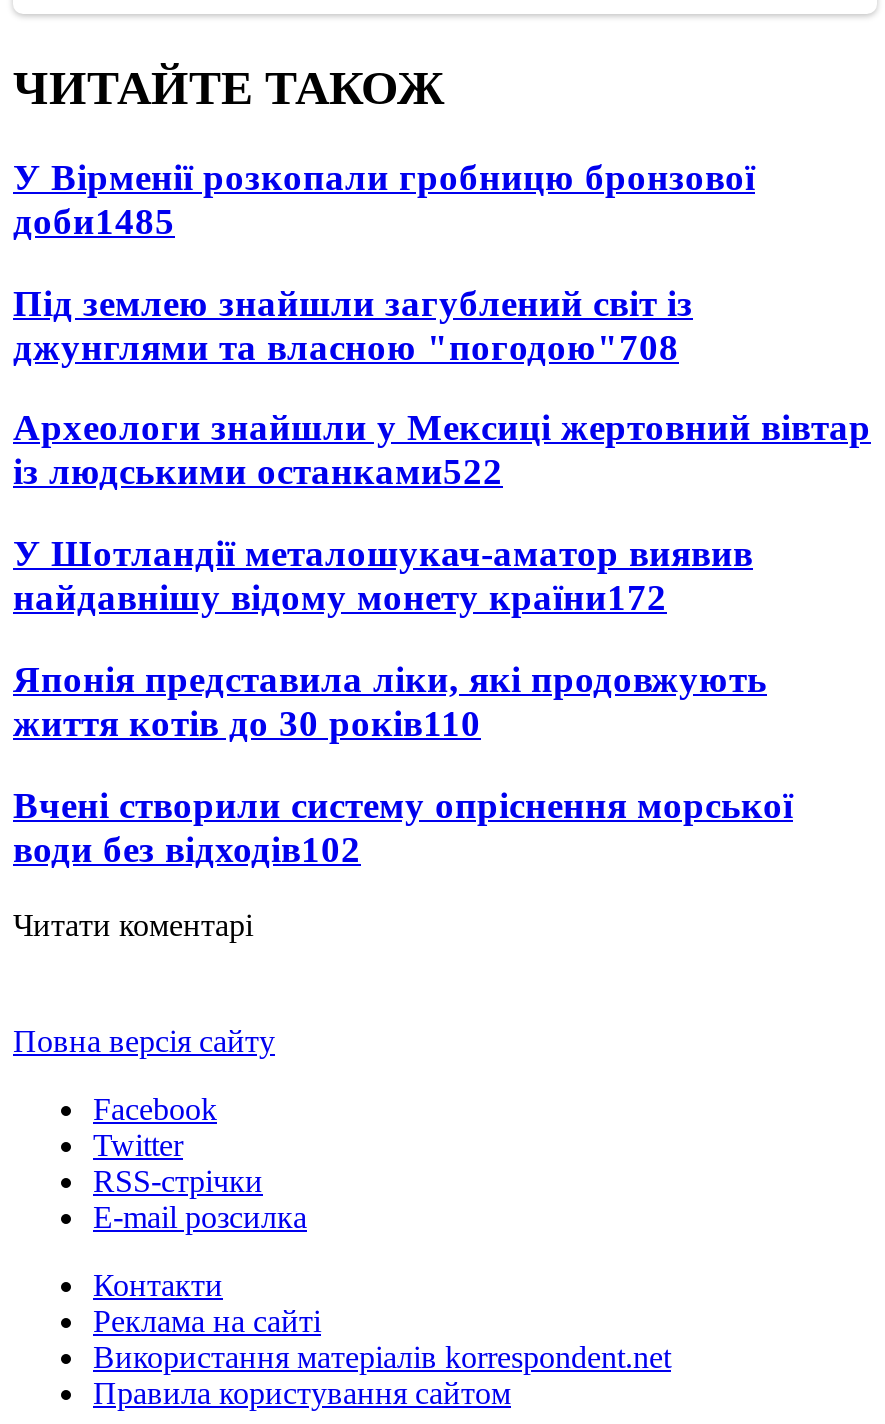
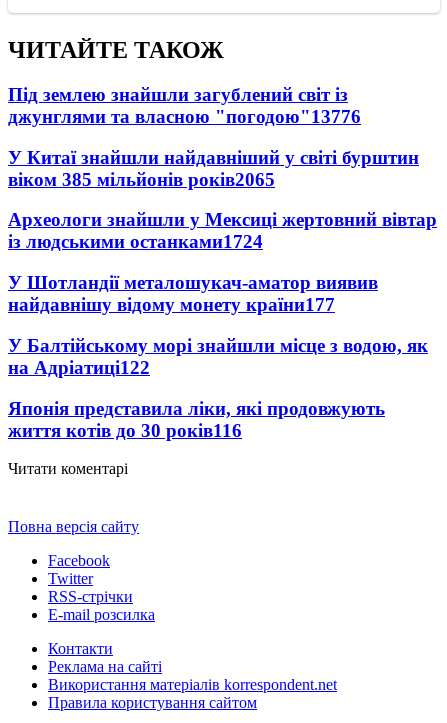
[13,156,755,242] У Вірменії розкопали гробницю бронзової | доби1485 -> none
moved [13,281,693,323] -> [8,84,348,105]: Під землею знайшли загублений світ із
[13,325,679,367] джунглями та власною "погодою"708 -> [8,106,419,190] джунглями та власною "погодою"13776 | У Китаї знайшли найдавніший у світі бурштин | віком 385 мільйонів років2065
[13,451,503,493] із людськими останками522 -> [8,231,263,252] із людськими останками1724
[13,576,667,618] найдавнішу відому монету країни172 -> [8,294,428,378] найдавнішу відому монету країни177 | У Балтійському морі знайшли місце з водою, як | на Адріатиці122
moved [13,658,767,700] -> [8,398,385,419]: Японія представила ліки, які продовжують
[13,702,793,869] життя котів до 30 років110 | Вчені створили систему опріснення морської | води без відходів102 -> [8,420,242,441] життя котів до 30 років116

